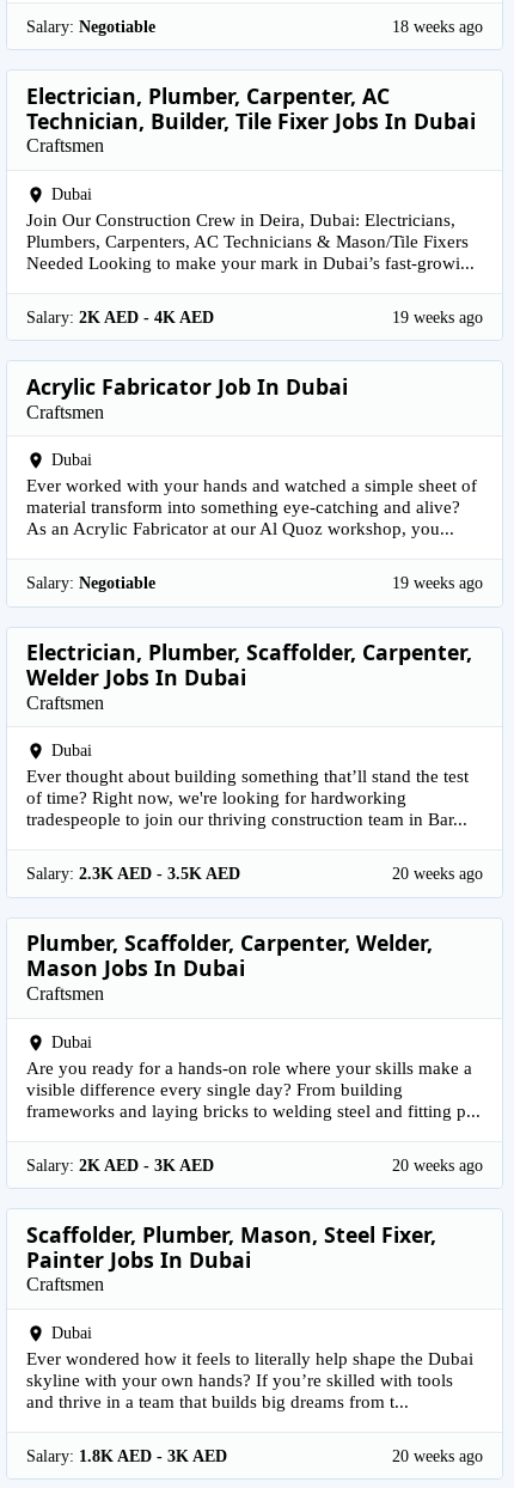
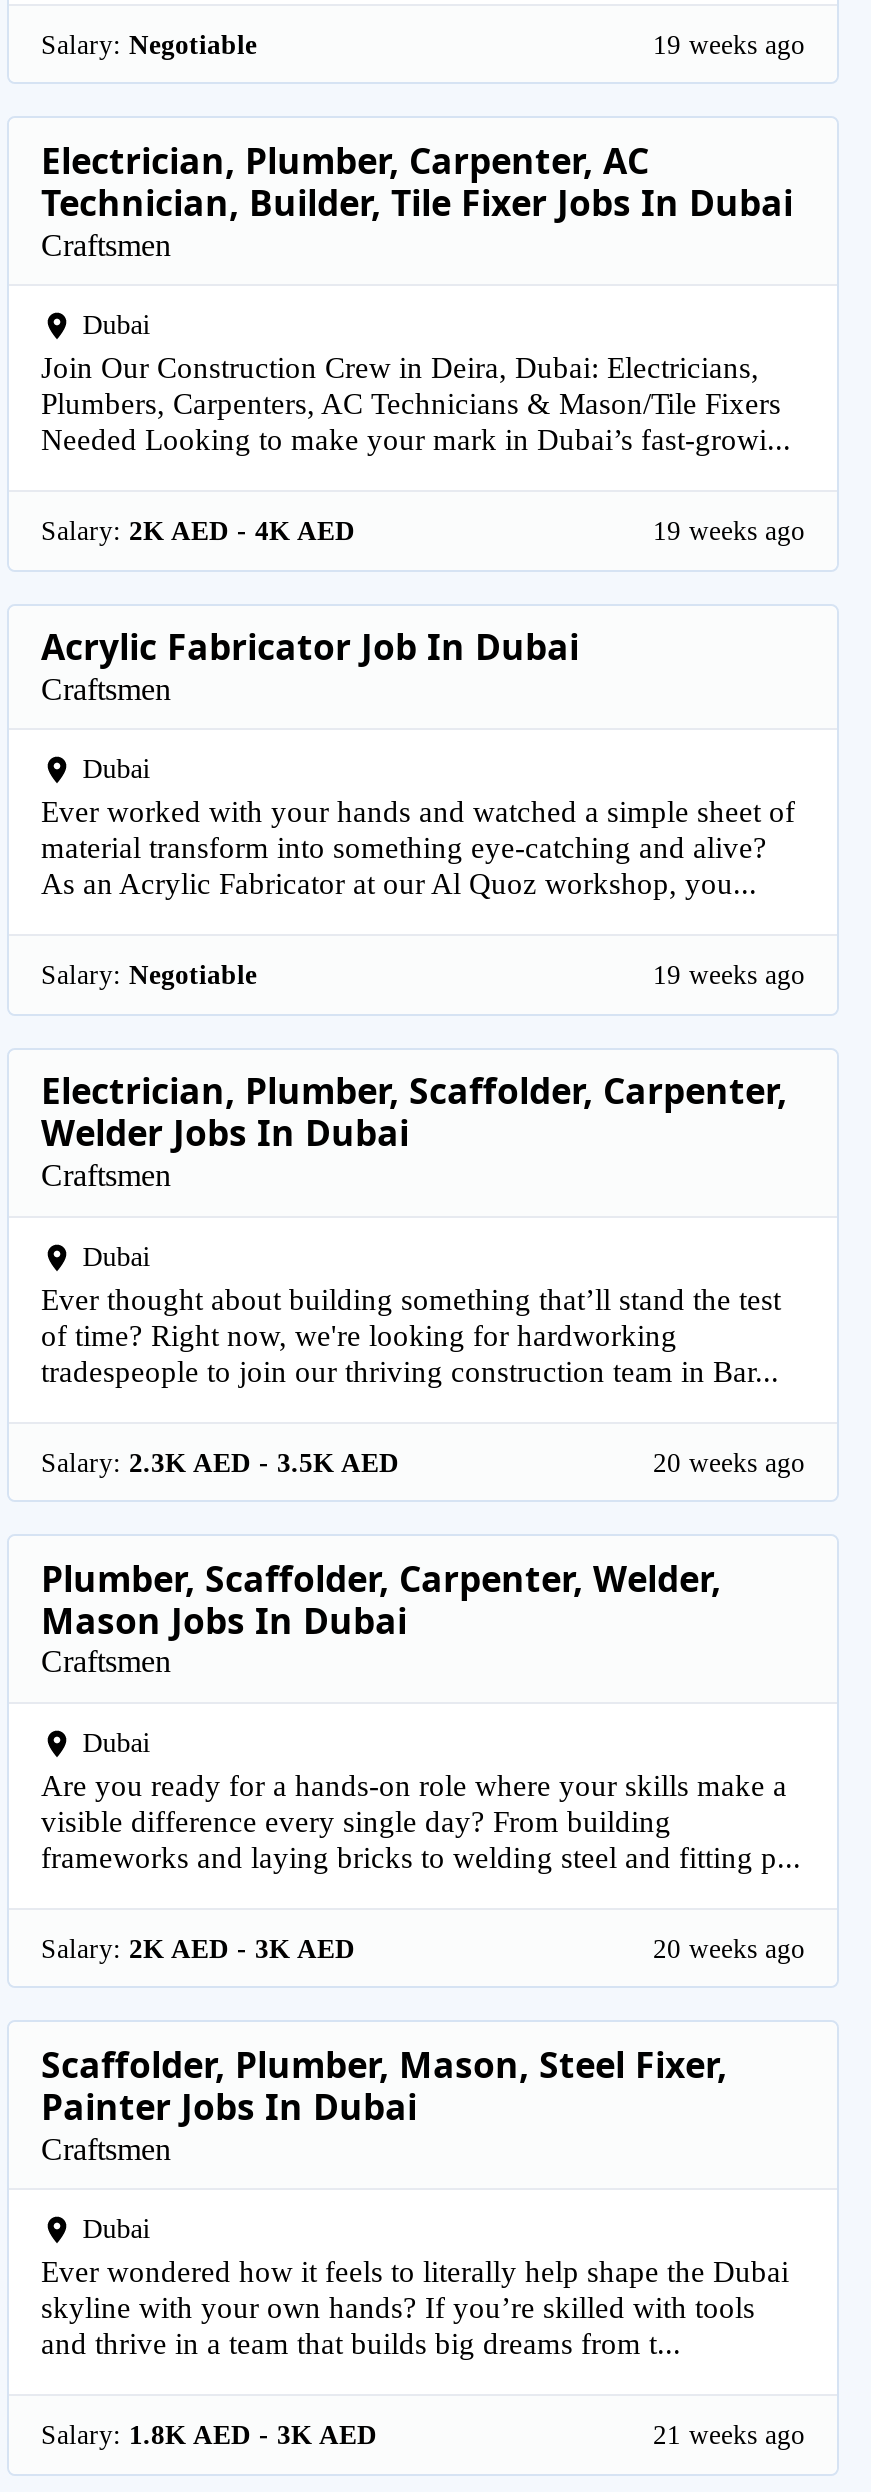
[392,17,483,35] 18 weeks ago -> [653,29,805,59] 19 weeks ago
[392,1447,483,1465] 20 weeks ago -> [653,2420,805,2450] 21 weeks ago

